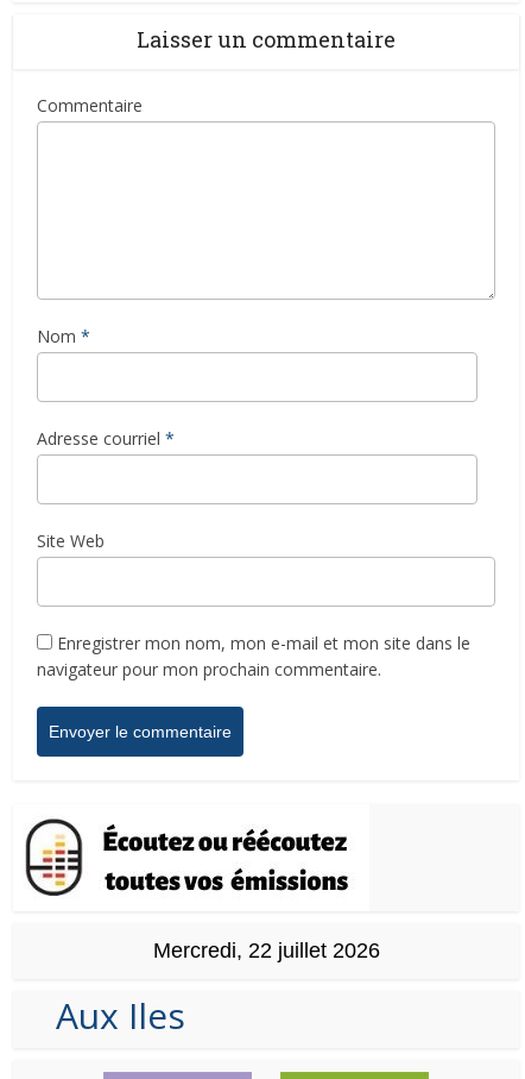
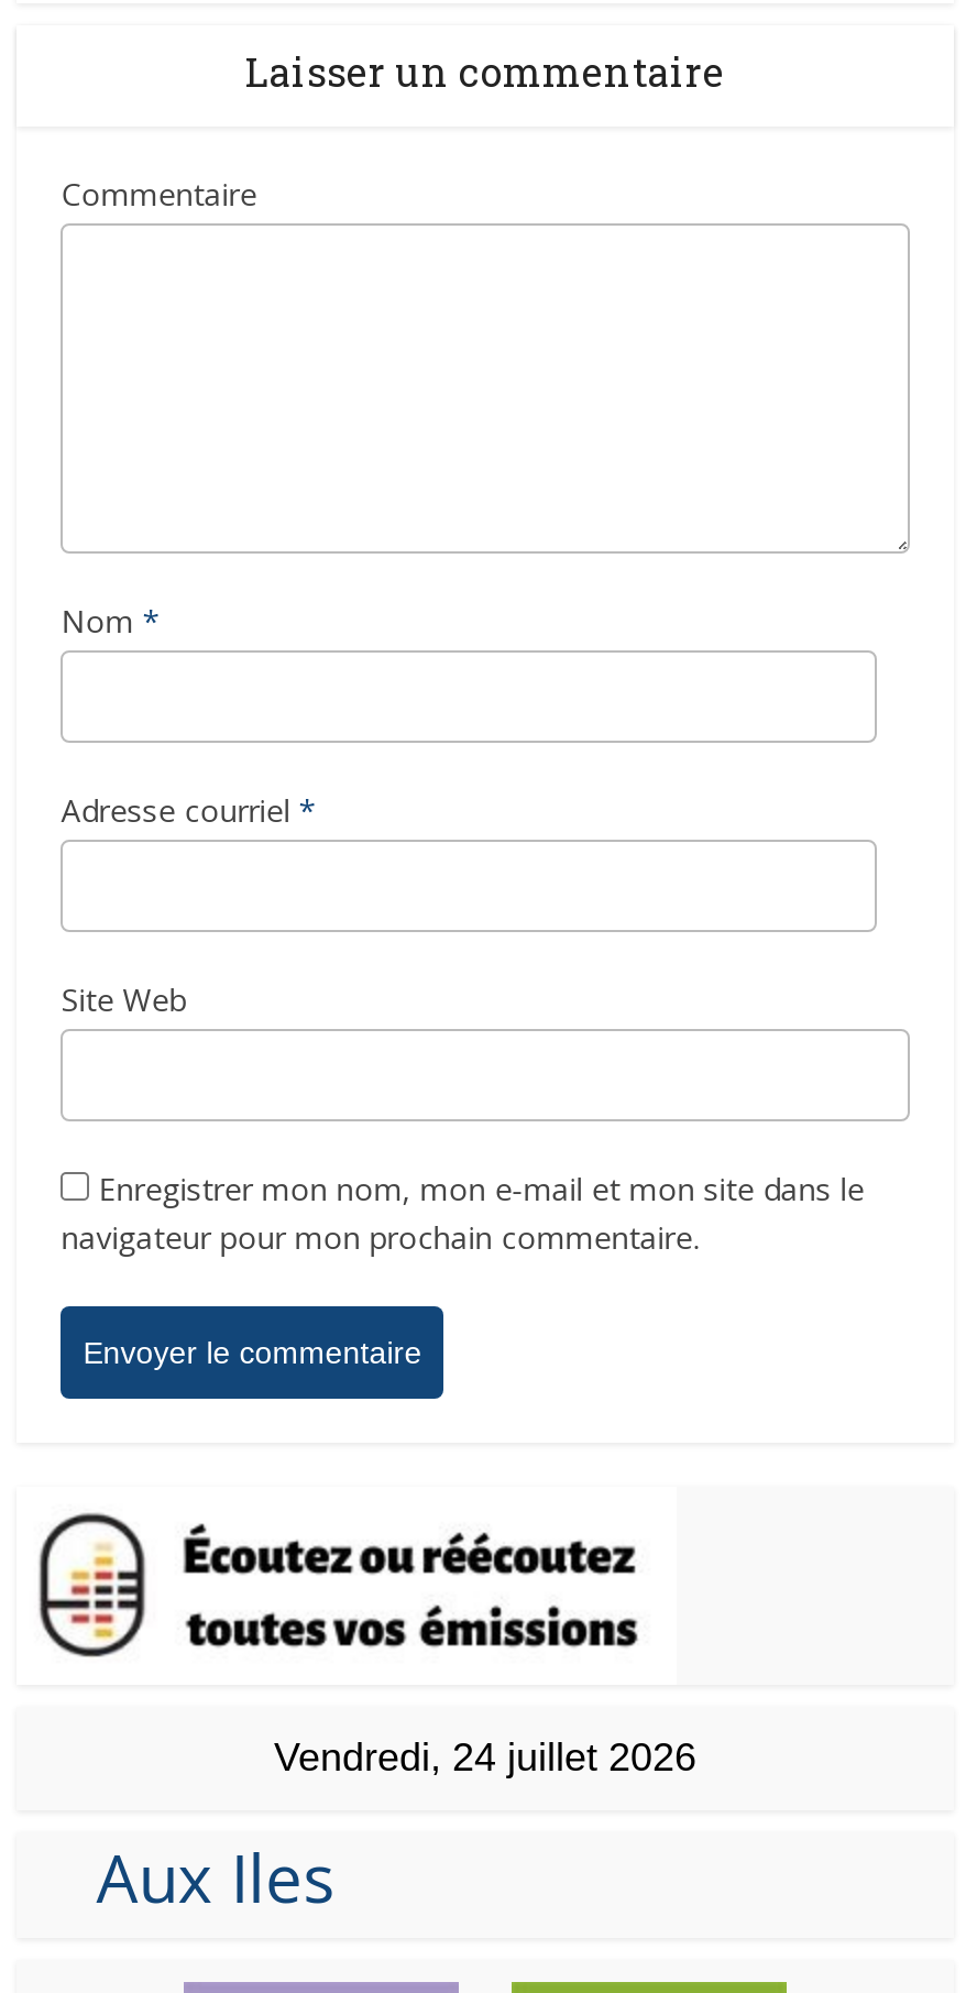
[153,939,379,963] Mercredi, 22 juillet 2026 -> [274,1734,696,1778] Vendredi, 24 juillet 2026

